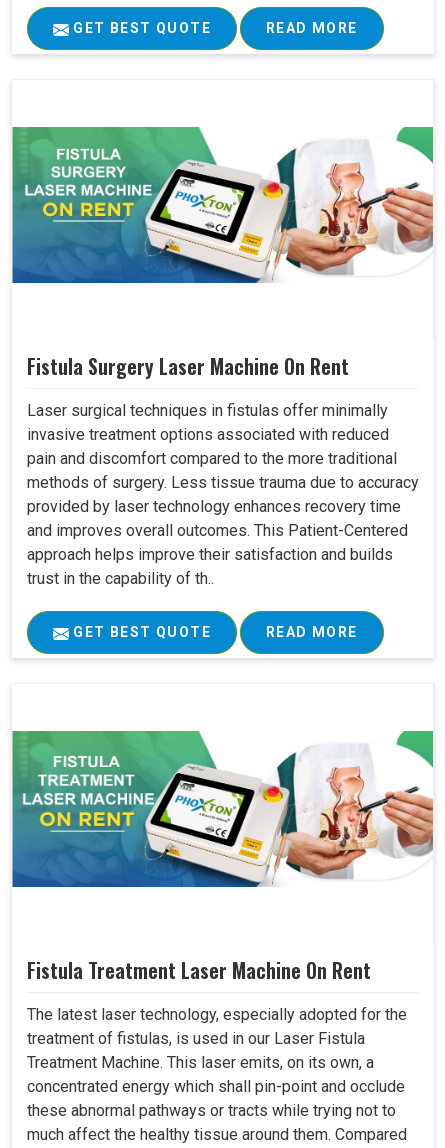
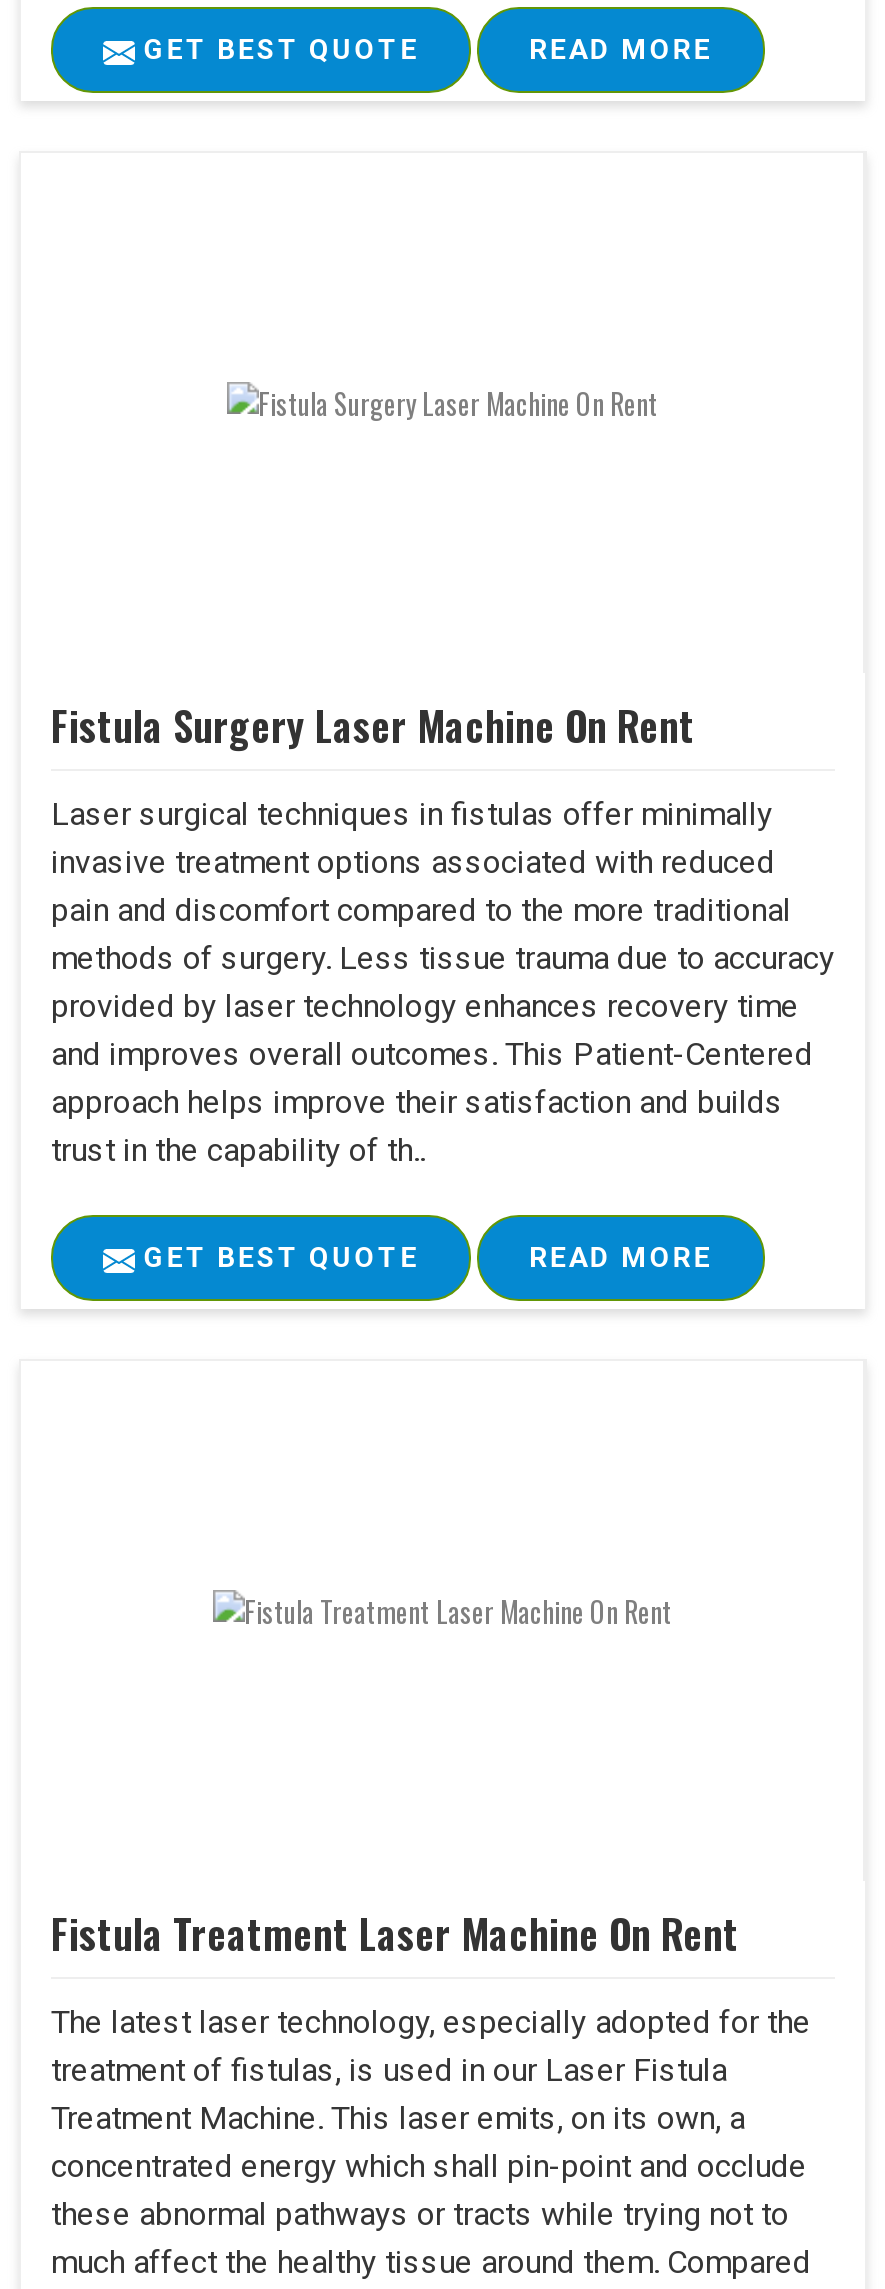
[11,126,434,284] [image] -> none
[11,730,434,888] [image] -> none

